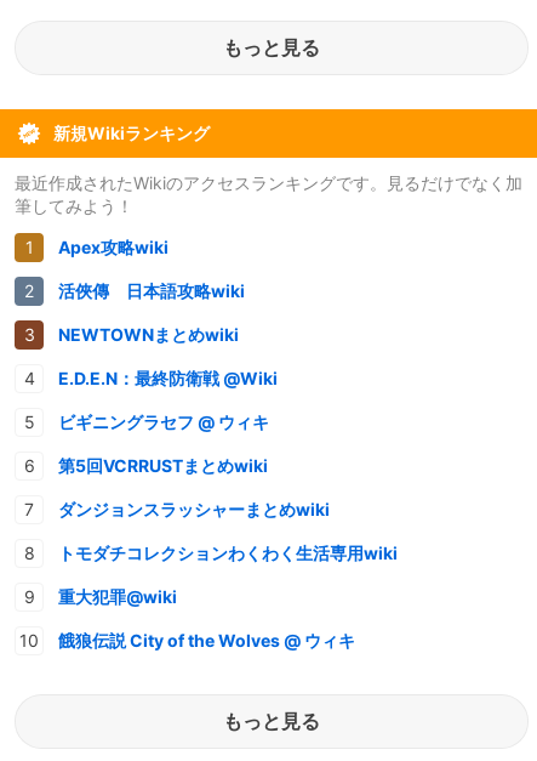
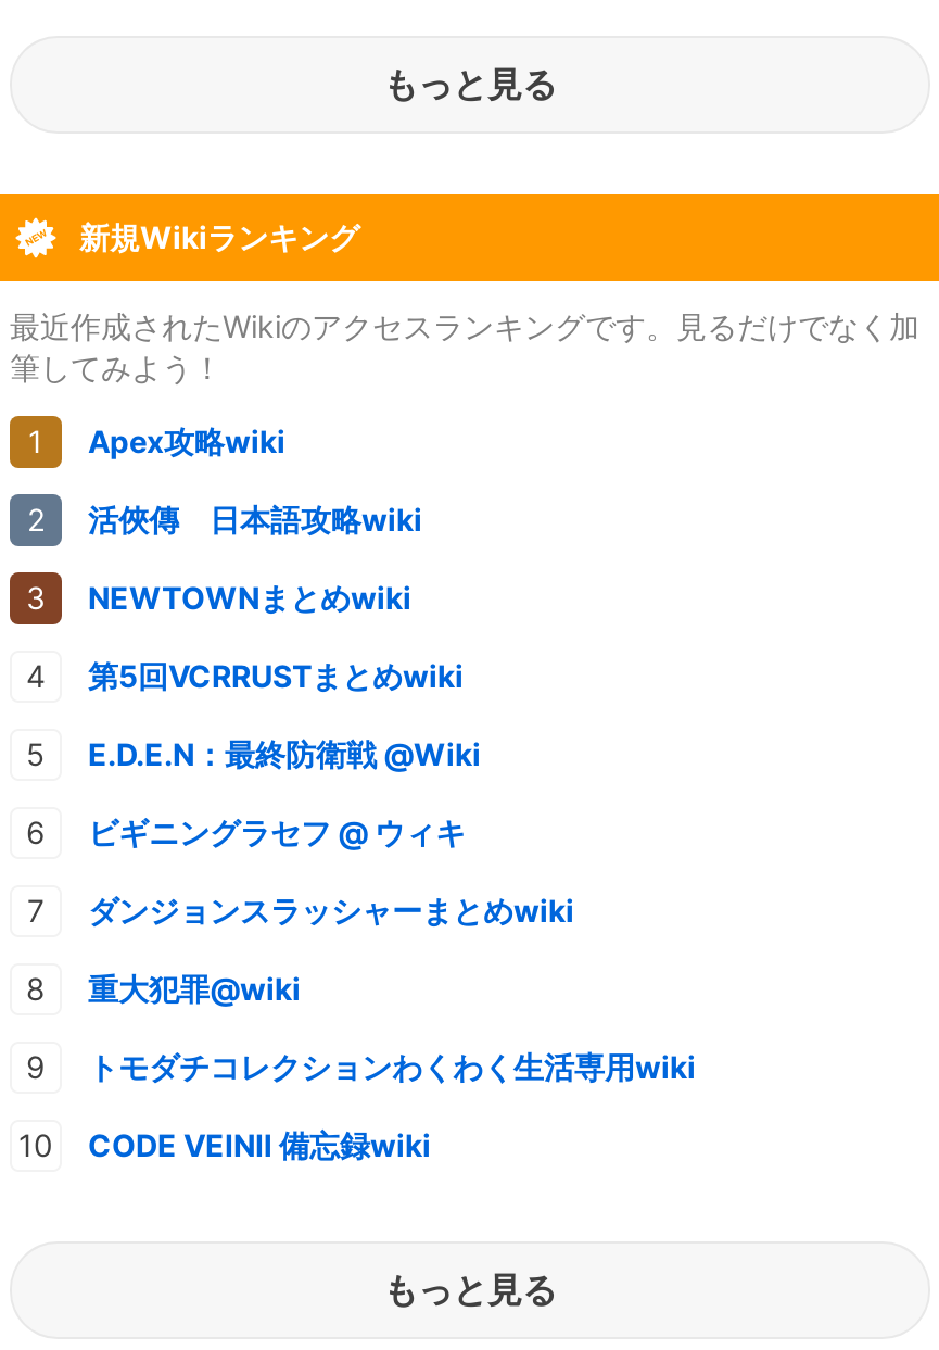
moved [58,367,278,432] -> [88,734,481,850]: E.D.E.N：最終防衛戦 @Wiki | ビギニングラセフ @ ウィキ
moved [58,455,268,475] -> [88,656,464,693]: 第5回VCRRUSTまとめwiki
moved [58,542,398,563] -> [88,1047,696,1084]: トモダチコレクションわくわく生活専用wiki
moved [58,586,177,606] -> [88,969,301,1006]: 重大犯罪@wiki
[58,629,355,650] 餓狼伝説 City of the Wolves @ ウィキ -> [88,1125,431,1162] CODE VEINⅡ 備忘録wiki

